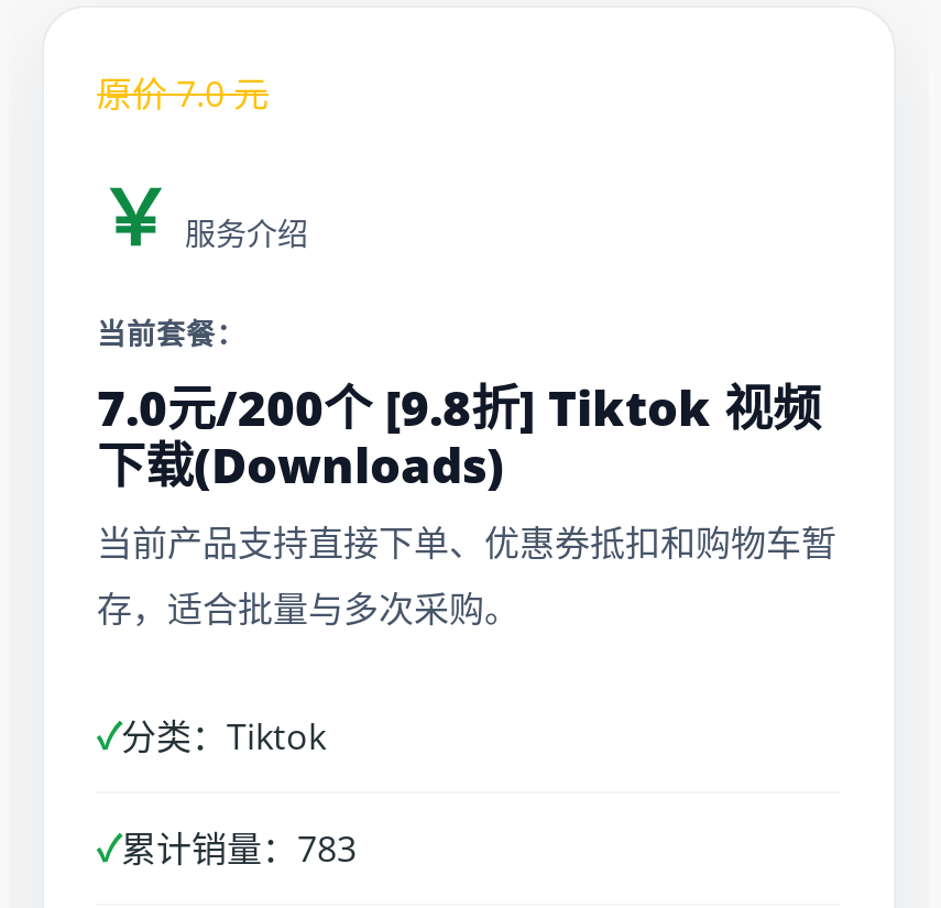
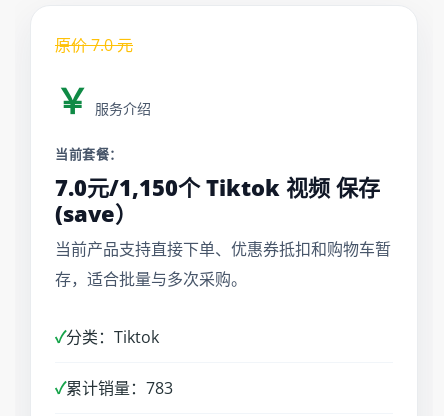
[97,373,821,496] 7.0元/200个 [9.8折] Tiktok 视频 | 下载(Downloads) -> [55,172,380,228] 7.0元/1,150个 Tiktok 视频 保存 | (save）

